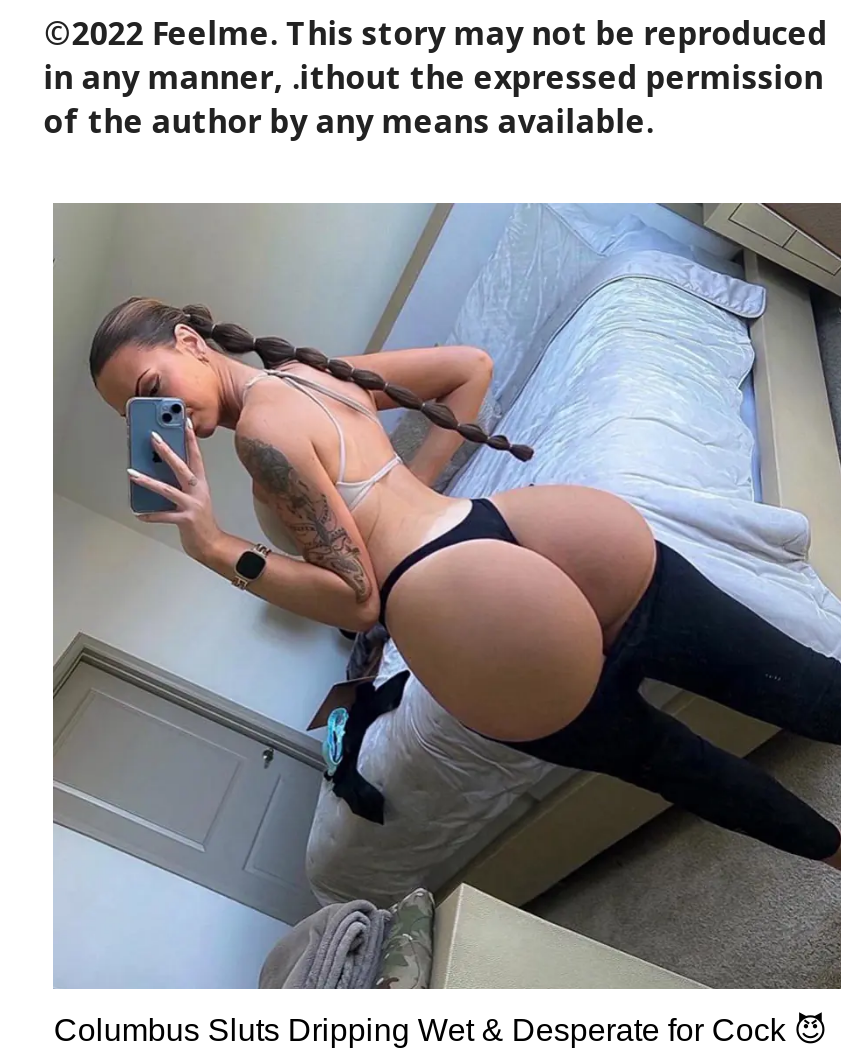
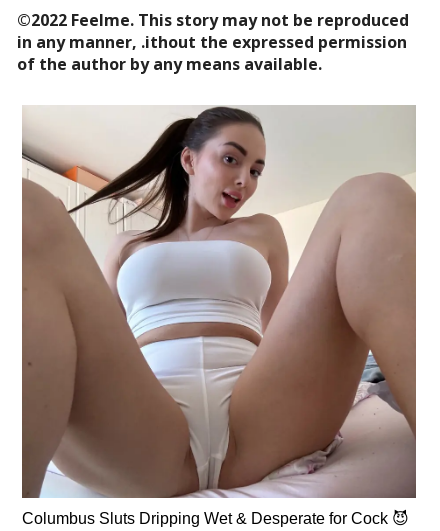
[53,203,843,989] [image] -> [21,105,417,498] [image]

